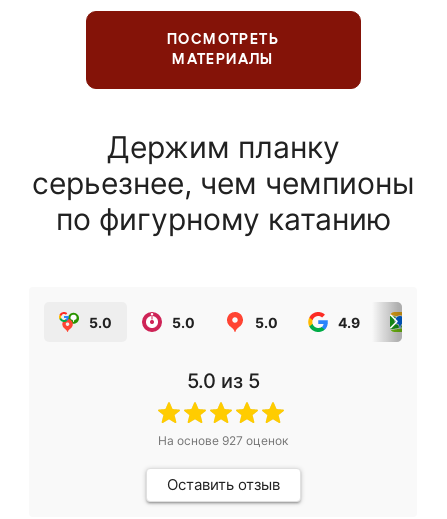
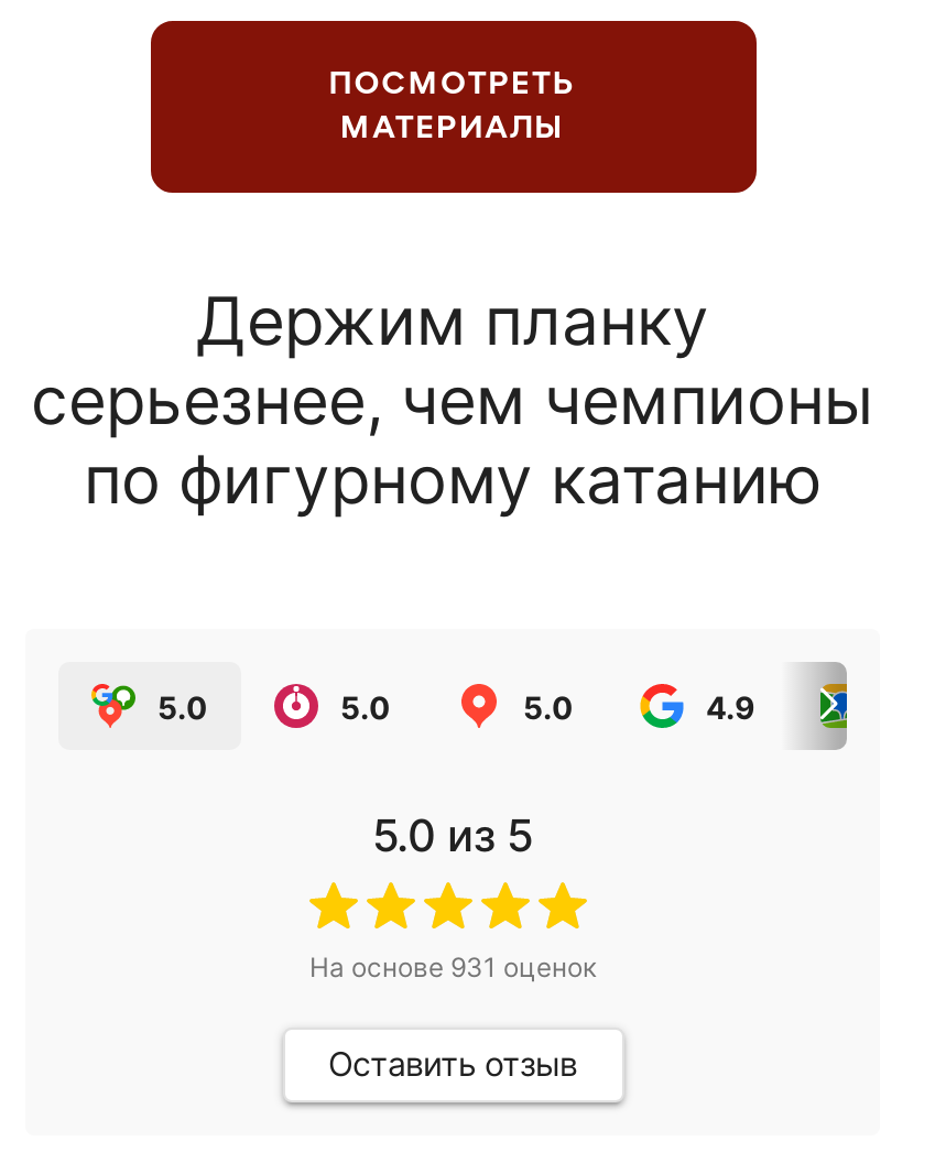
[158,433,288,448] На основе 927 оценок -> [309,950,596,983] На основе 931 оценок

